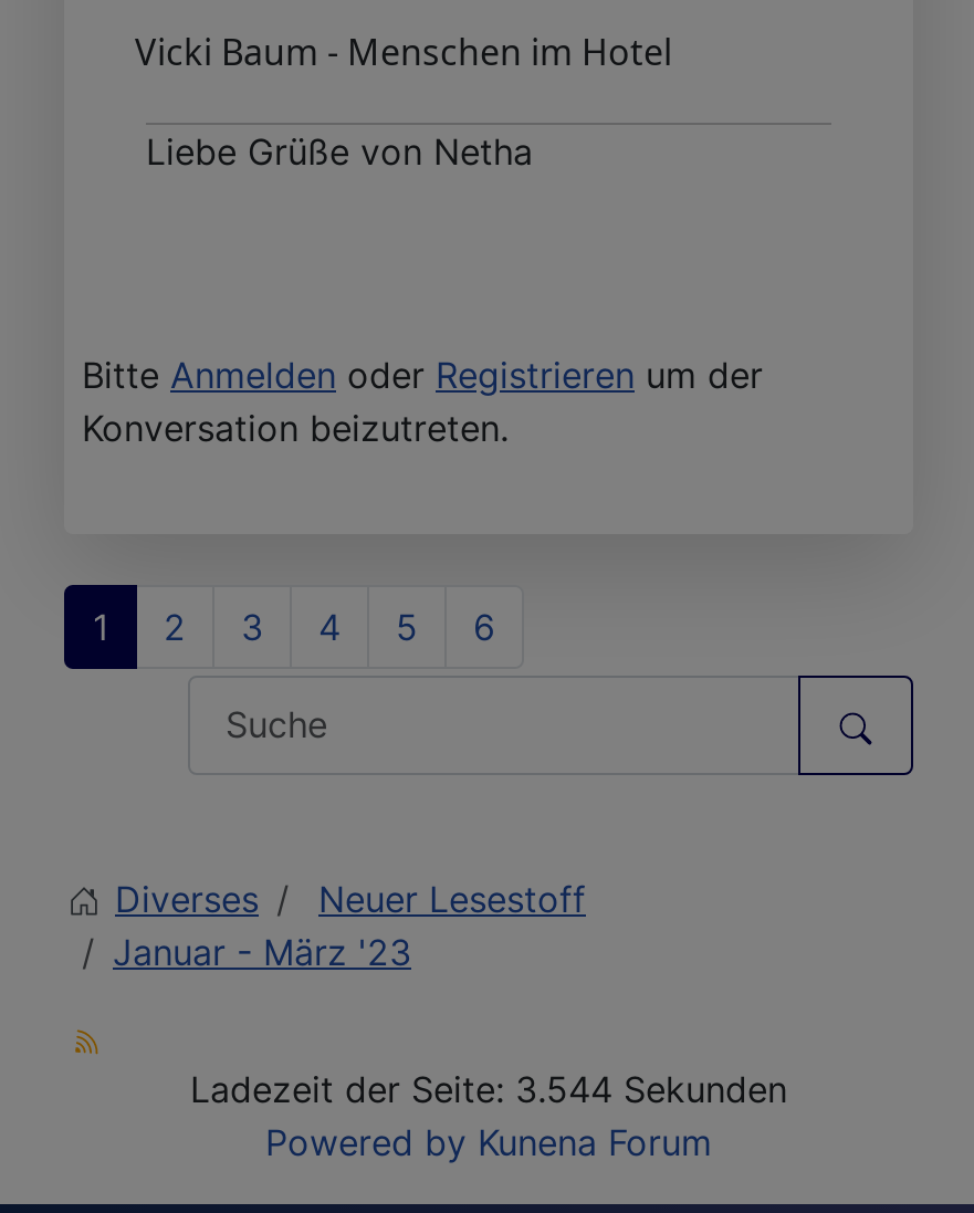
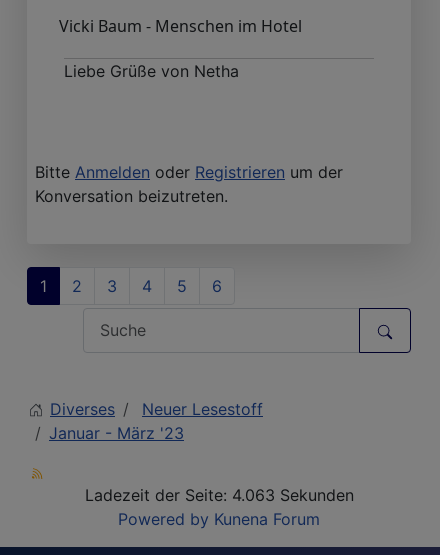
[190,1066,787,1111] Ladezeit der Seite: 3.544 Sekunden -> [84,485,353,505] Ladezeit der Seite: 4.063 Sekunden

